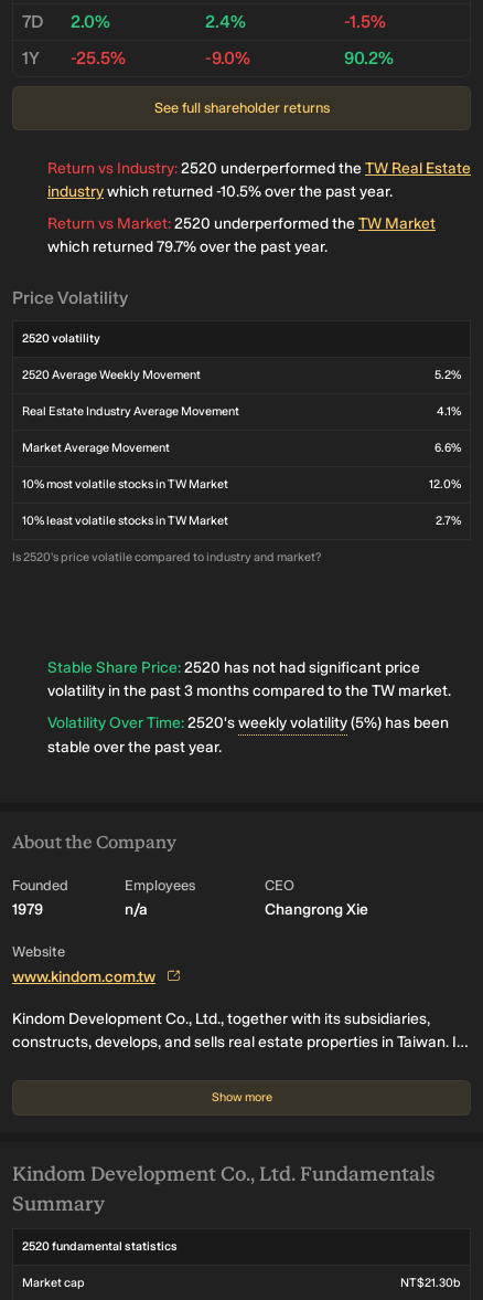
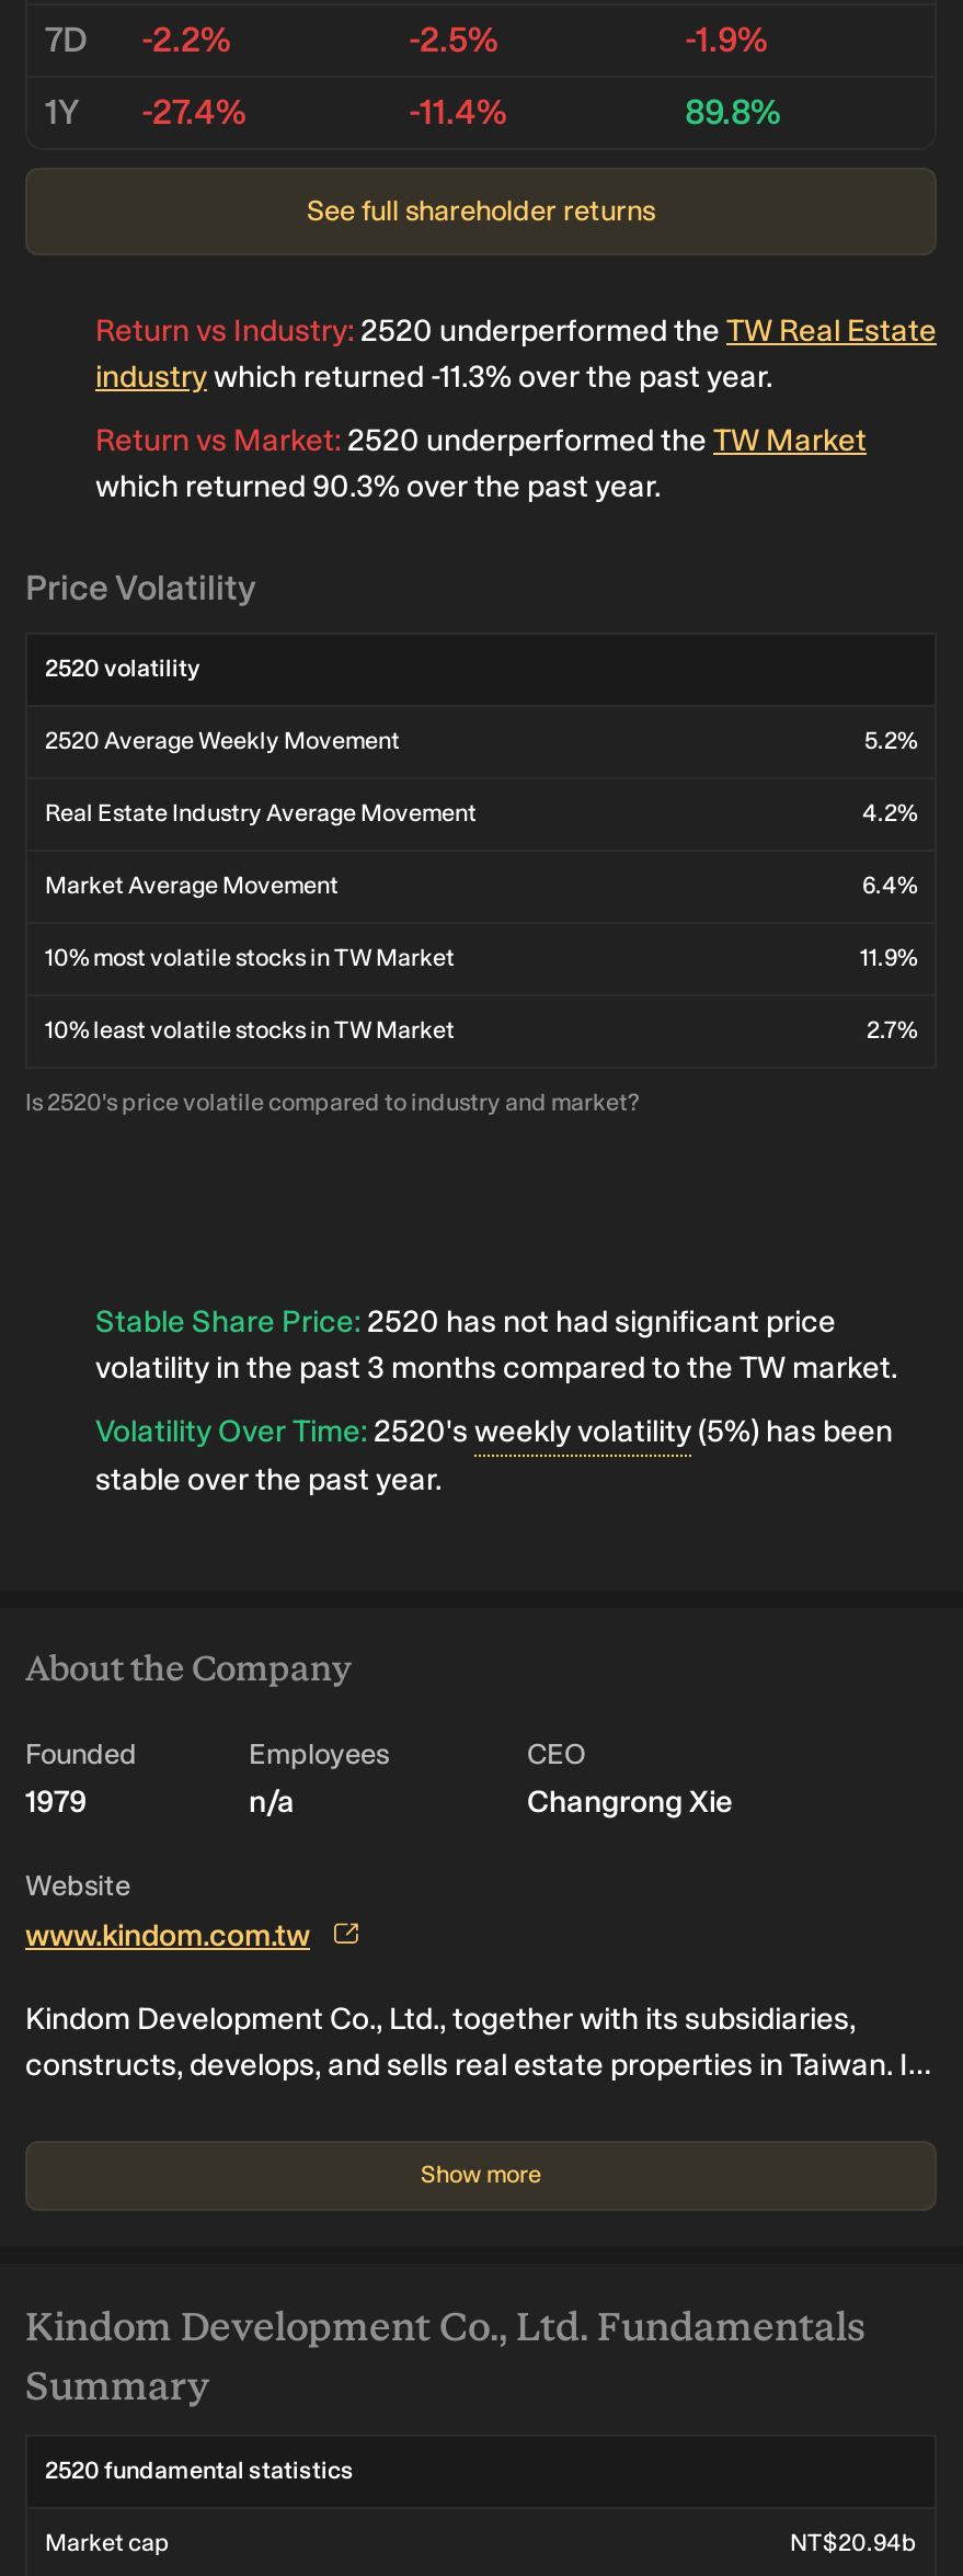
[22,11,110,32] 7D 2.0% -> [45,18,231,60] 7D -2.2%
[205,11,246,32] 2.4% -> [409,18,498,60] -2.5%
[344,11,386,32] -1.5% -> [685,18,768,60] -1.9%
[22,47,126,68] 1Y -25.5% -> [45,90,247,132] 1Y -27.4%
[205,47,250,68] -9.0% -> [409,90,507,132] -11.4%
[344,47,394,68] 90.2% -> [685,90,781,132] 89.8%
[47,182,393,201] industry which returned -10.5% over the past year. -> [95,358,772,395] industry which returned -11.3% over the past year.
[47,237,328,256] which returned 79.7% over the past year. -> [95,467,661,505] which returned 90.3% over the past year.
[437,404,461,418] 4.1% -> [862,798,917,827] 4.2%
[434,440,461,455] 6.6% -> [862,871,917,899] 6.4%
[429,477,461,491] 12.0% -> [860,943,917,972] 11.9%
[400,1275,461,1290] NT$21.30b -> [790,2528,917,2557] NT$20.94b

